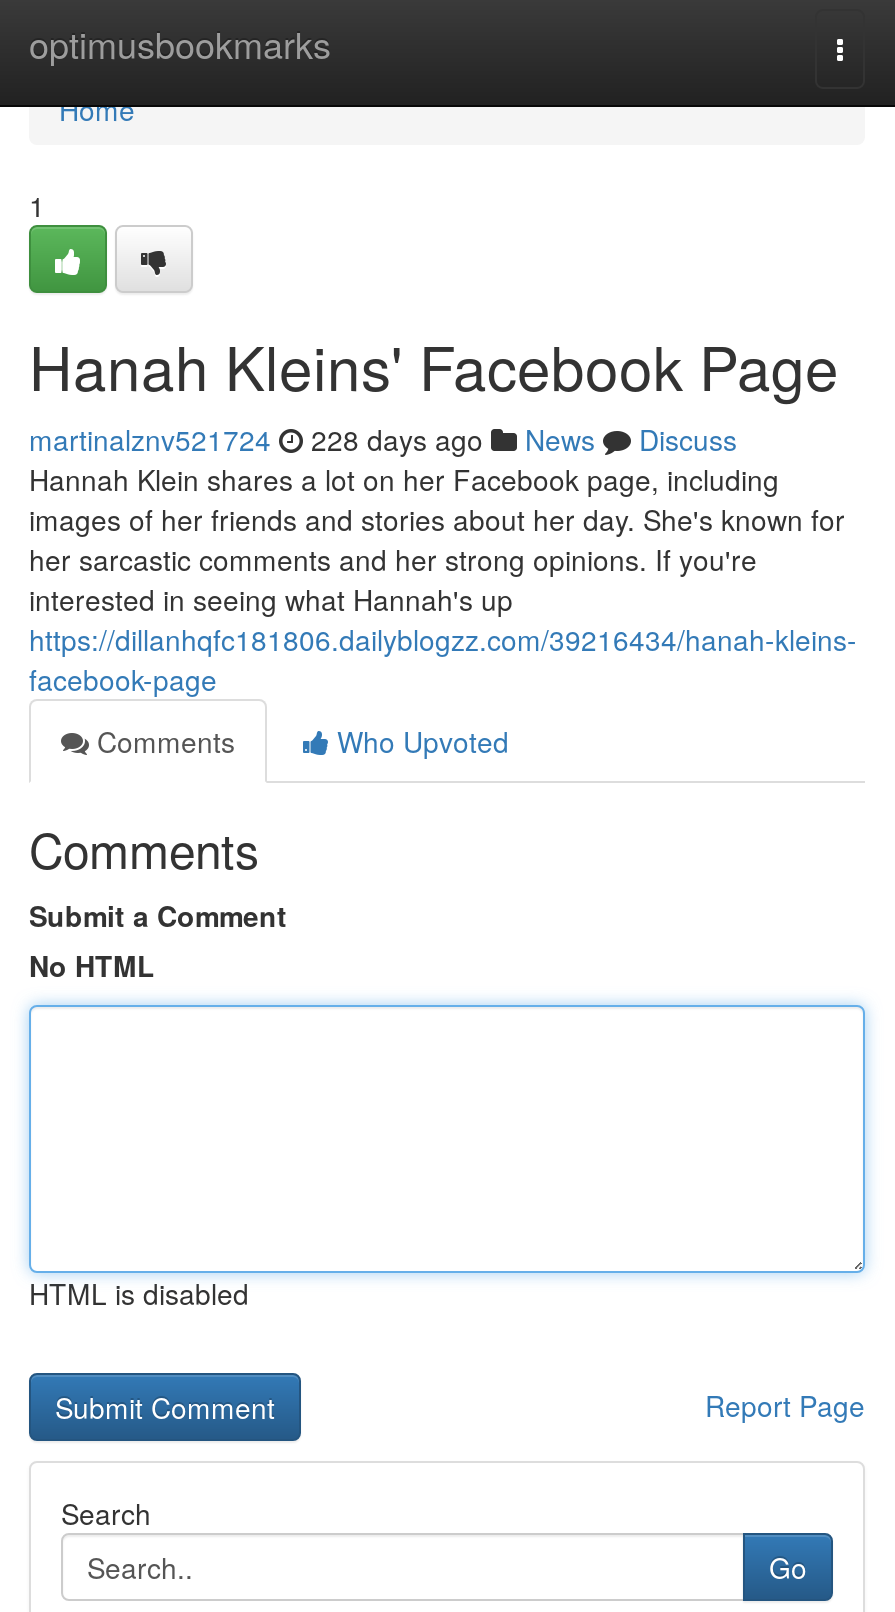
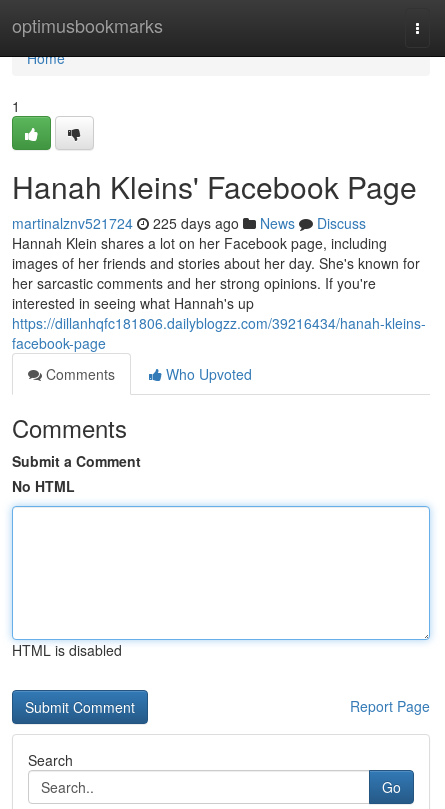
[29,419,737,459] martinalznv521724 228 days ago News Discuss -> [12,213,366,233] martinalznv521724 225 days ago News Discuss

